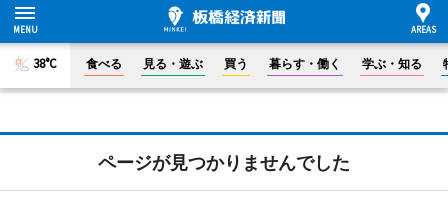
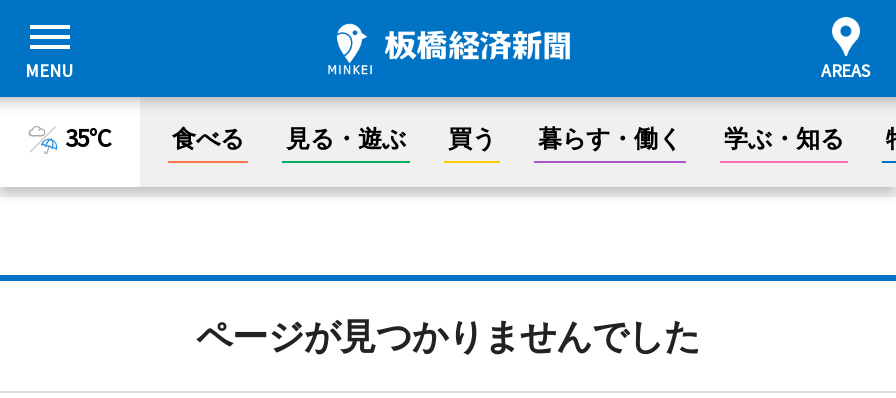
[32,55,56,72] 38°C -> [65,122,113,156] 35°C

